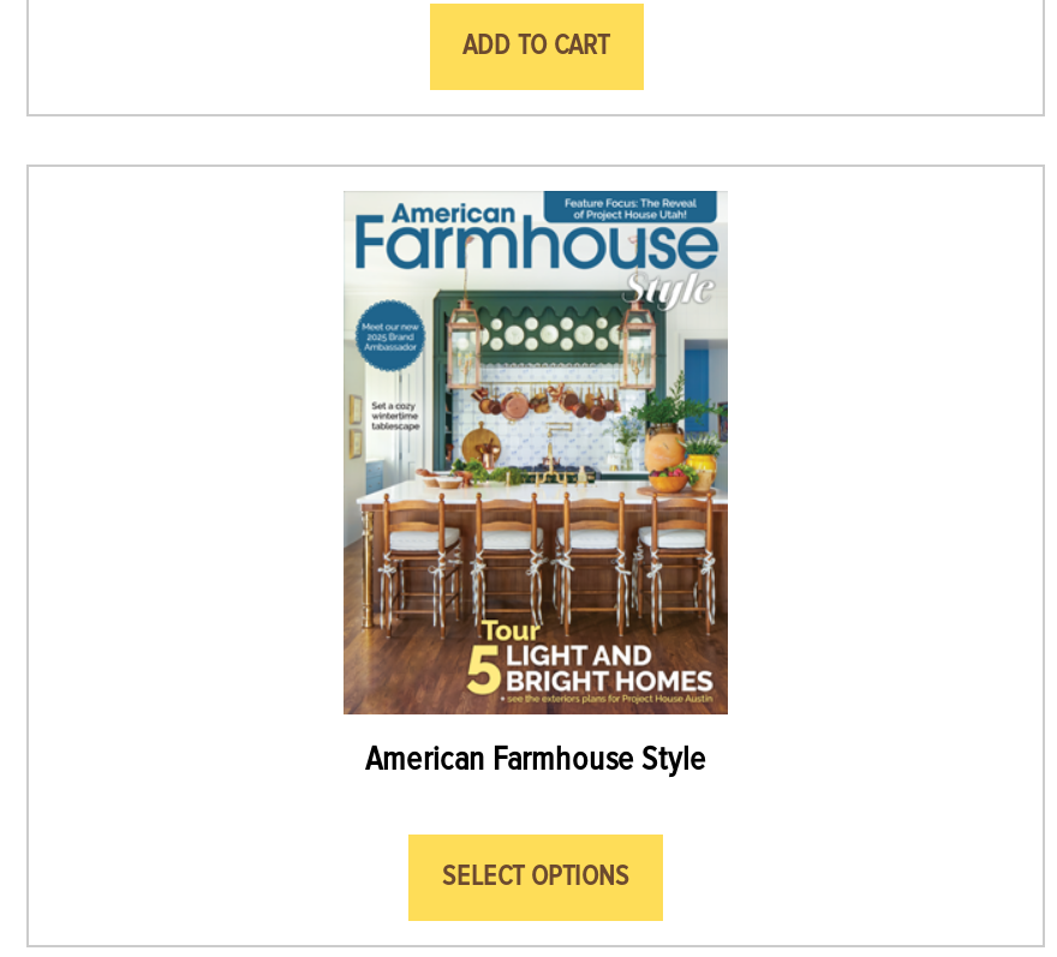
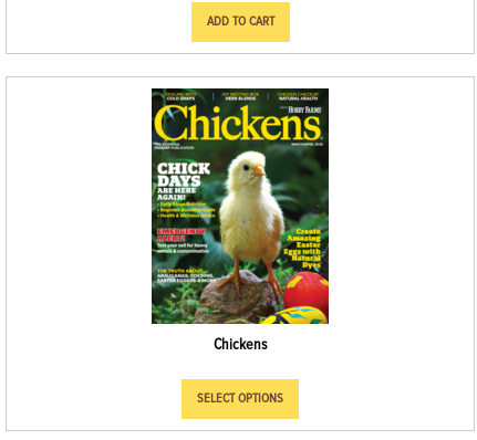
[341,190,730,779] [image] | American Farmhouse Style -> [151,87,330,354] [image] | Chickens

